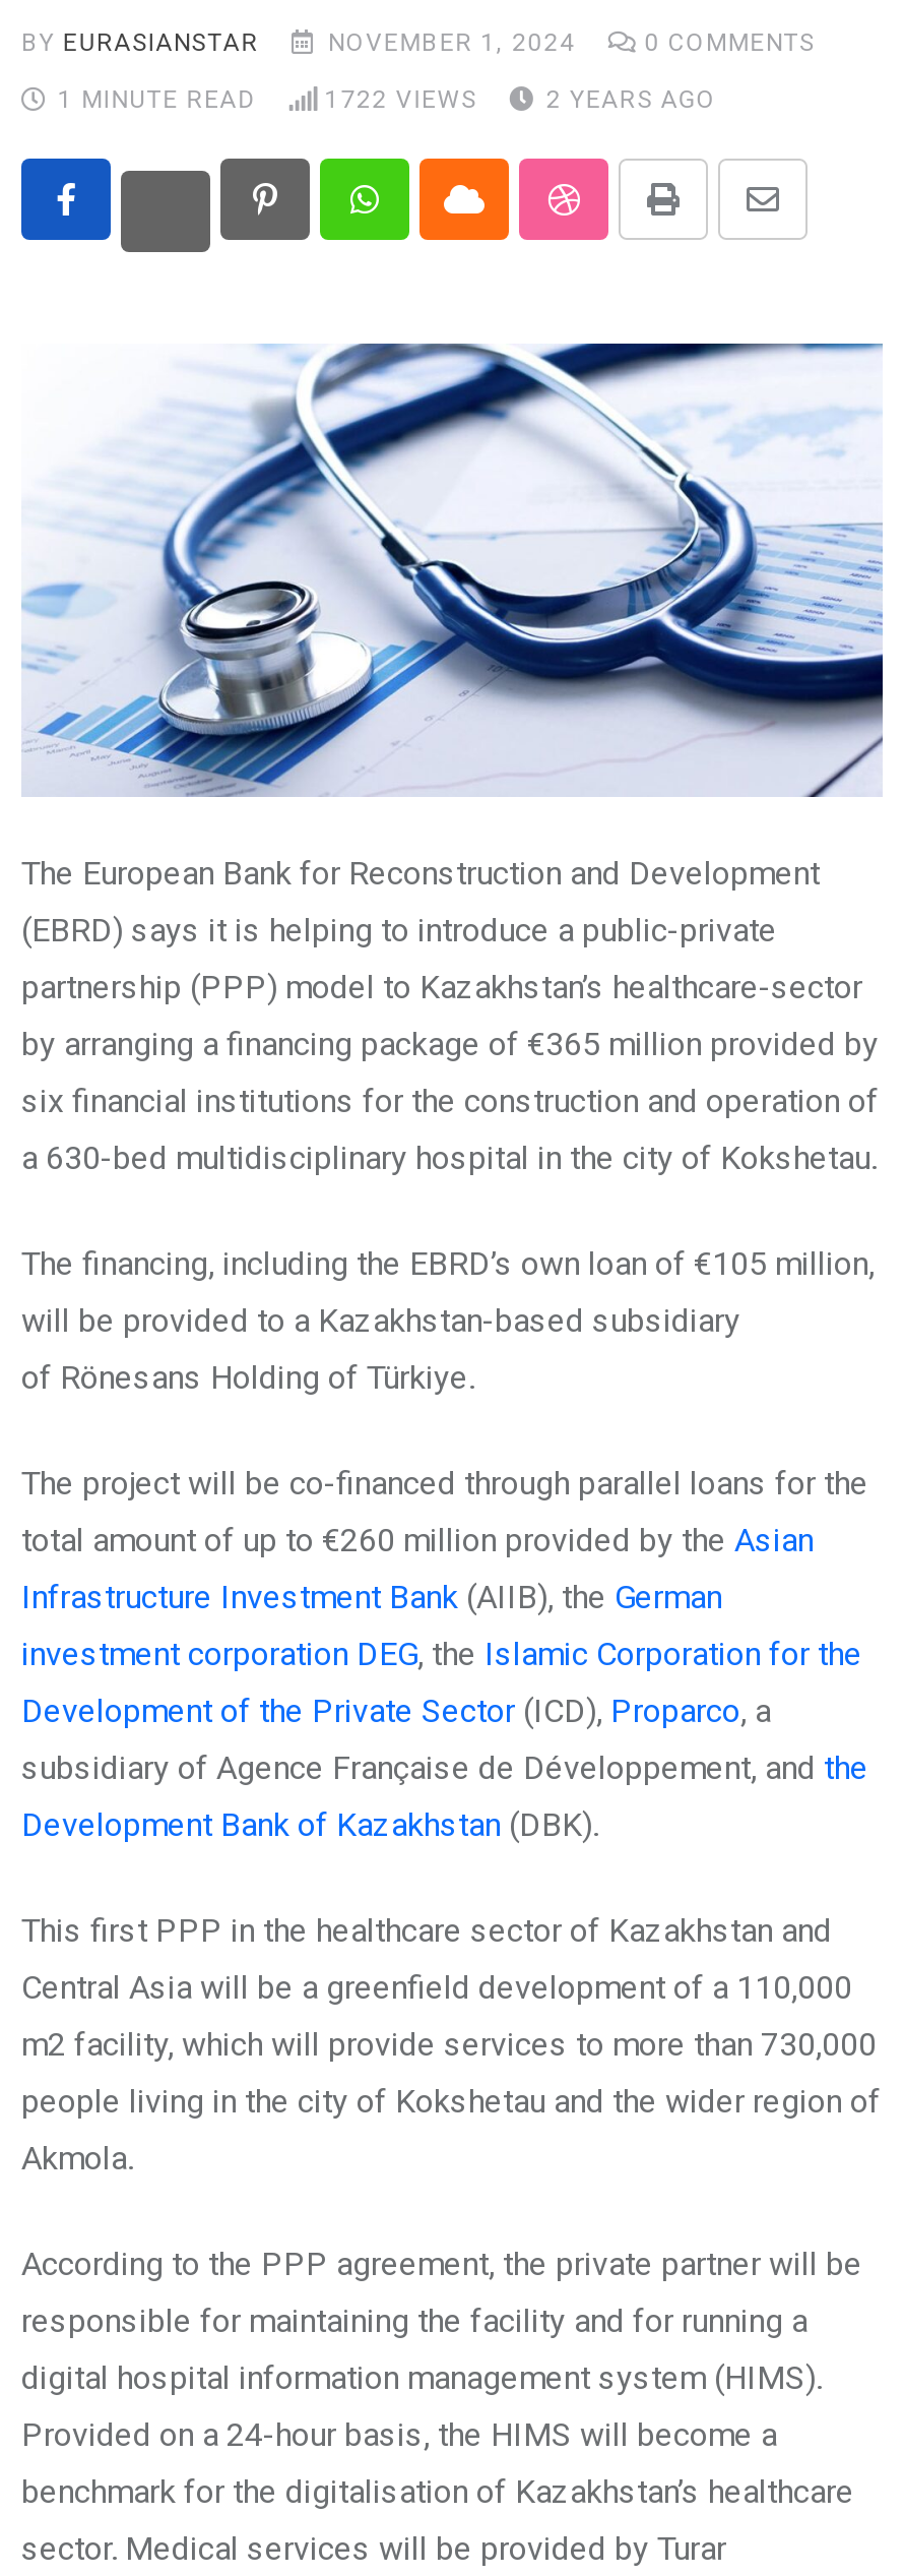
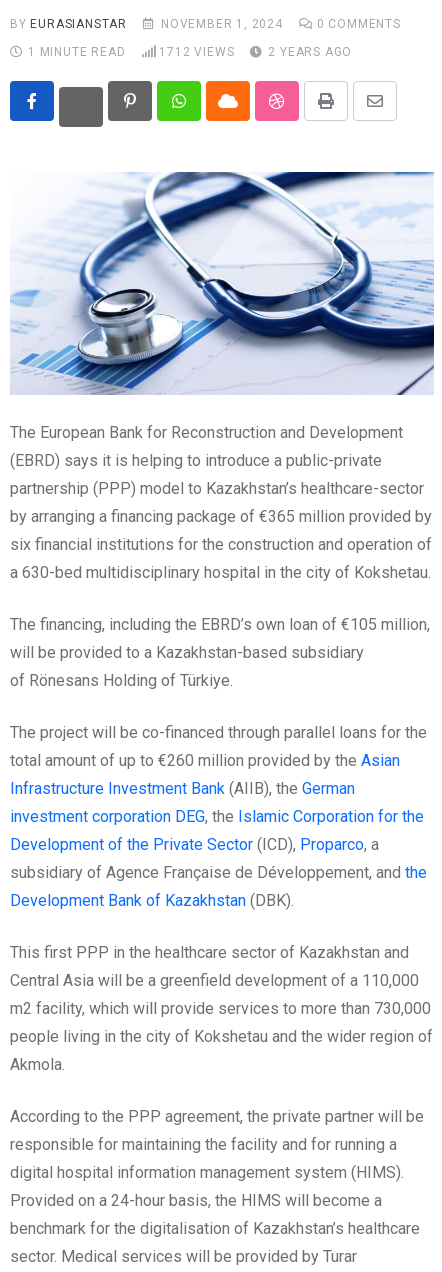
[325,85,477,114] 1722 VIEWS -> [159,45,234,59] 1712 VIEWS

